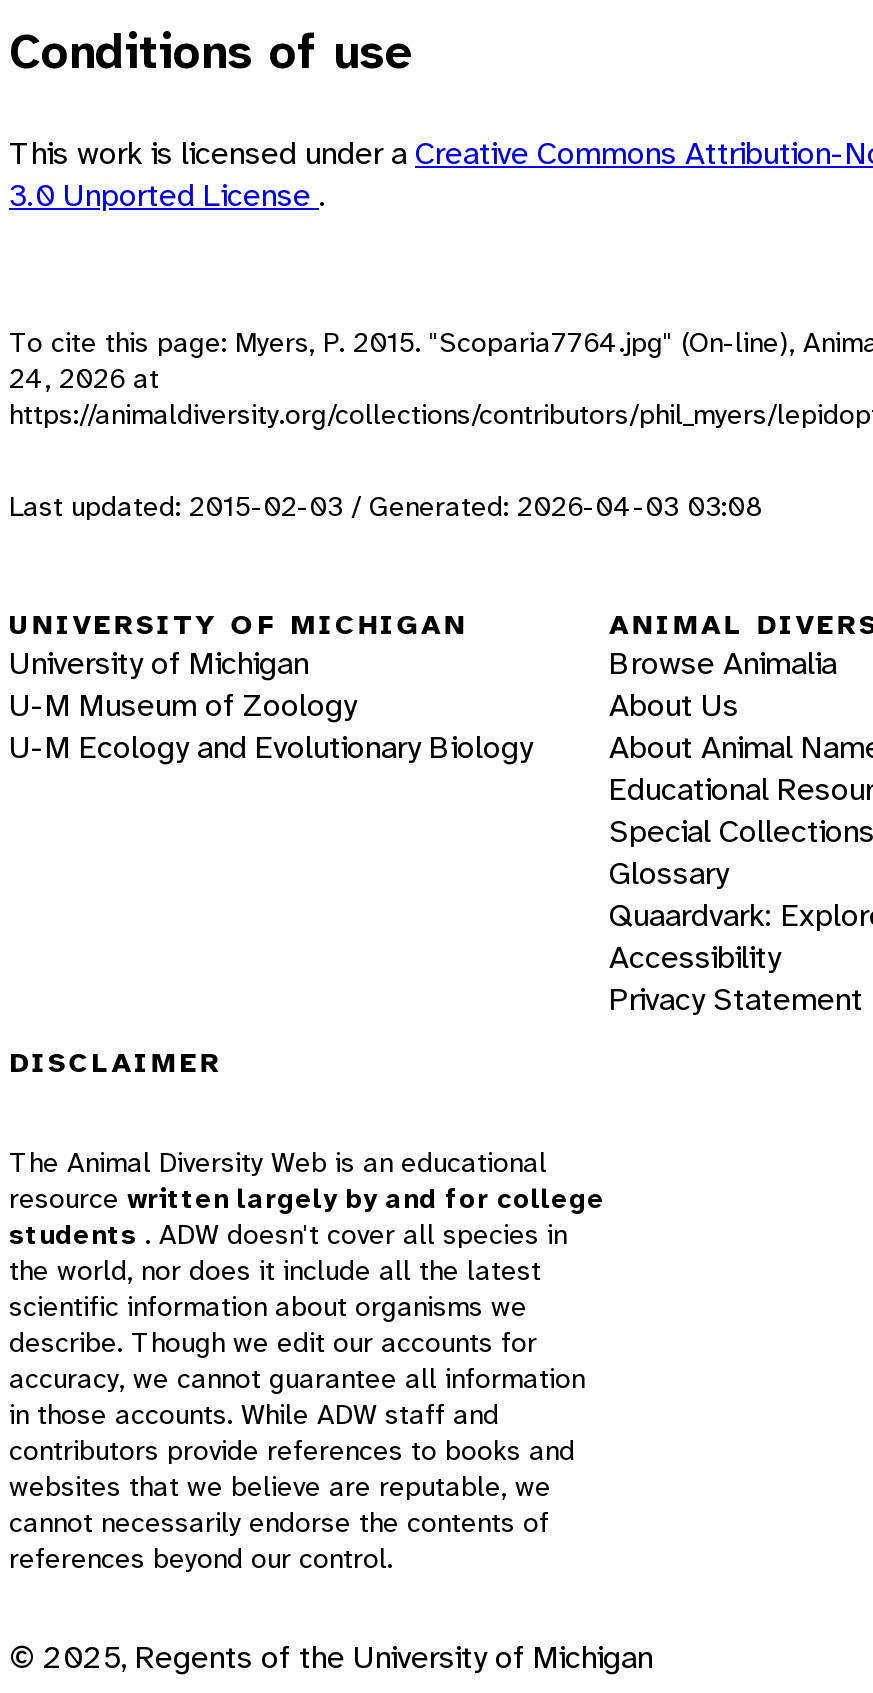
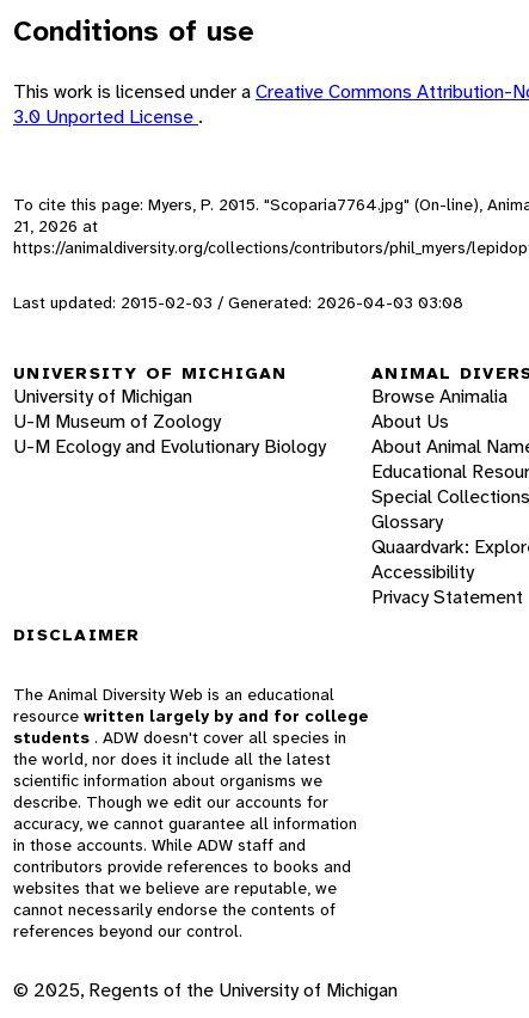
[9,360,159,396] 24, 2026 at -> [13,215,98,236] 21, 2026 at

